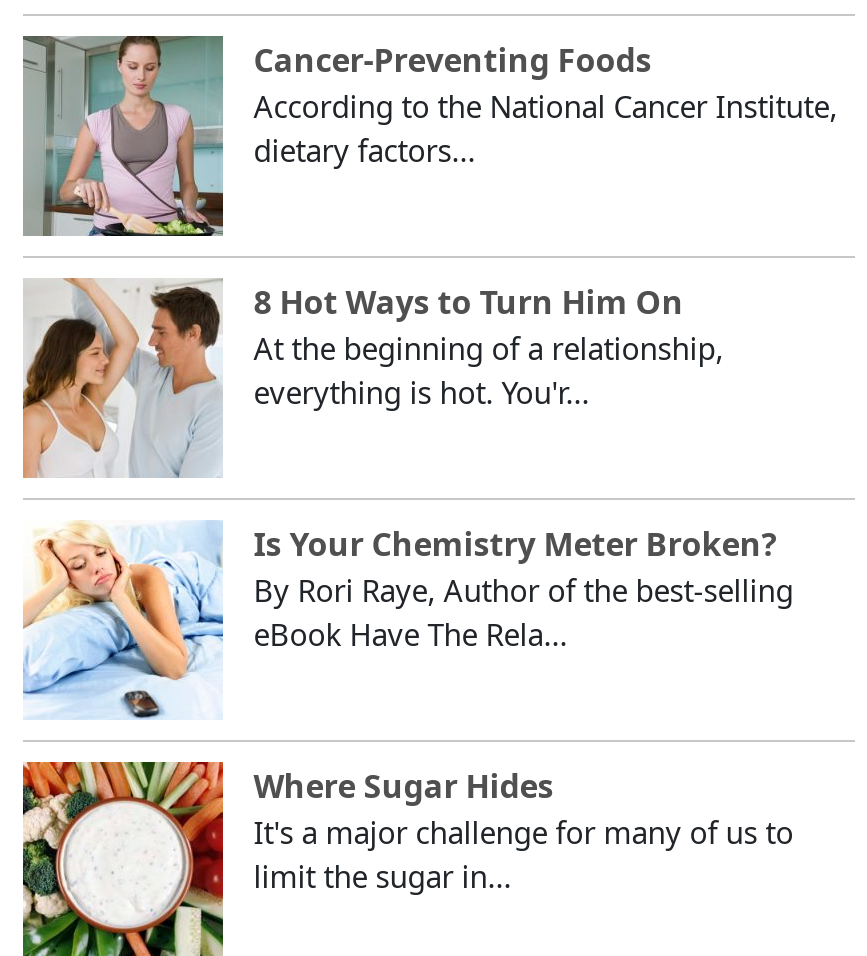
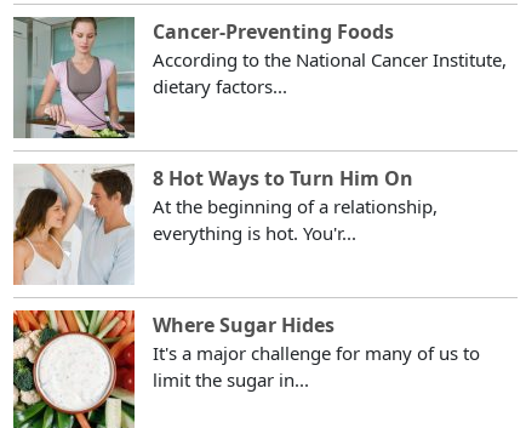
[23,522,793,720] [image] | Is Your Chemistry Meter Broken? | By Rori Raye, Author of the best-selling | eBook Have The Rela... -> none

